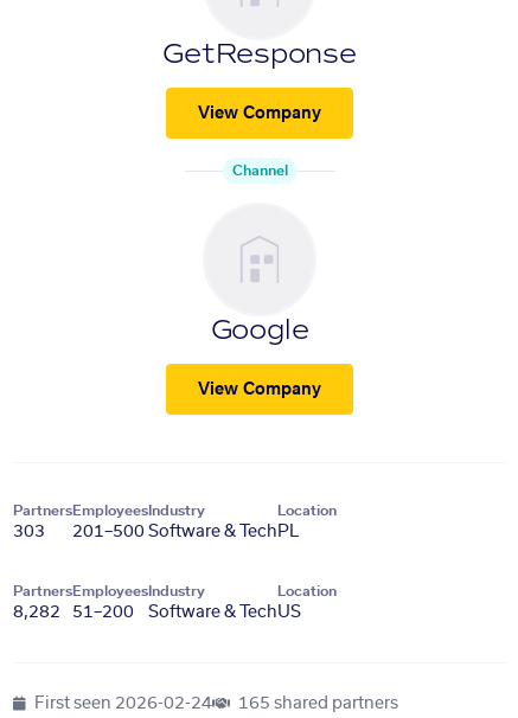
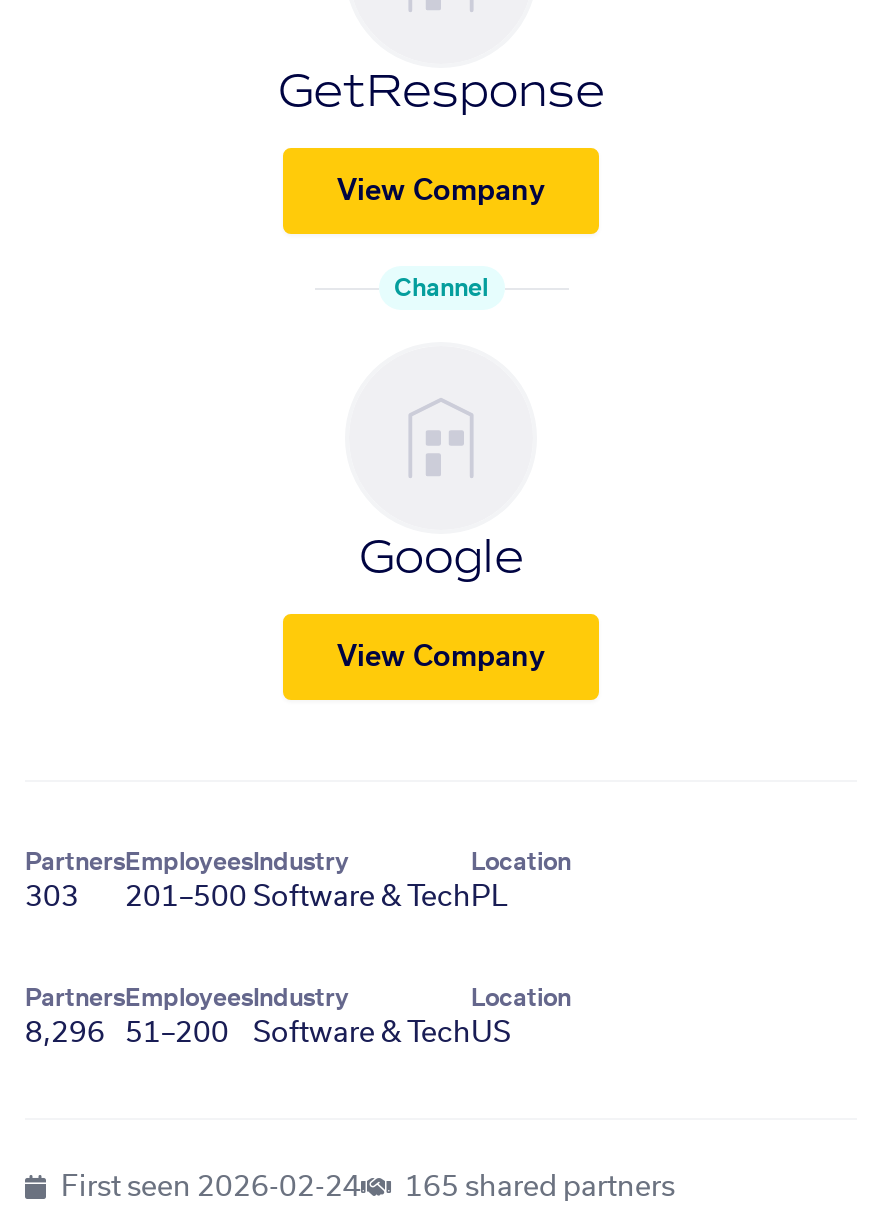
[13,604,301,621] 8,282 51–200 Software & Tech US -> [25,1020,511,1048] 8,296 51–200 Software & Tech US

